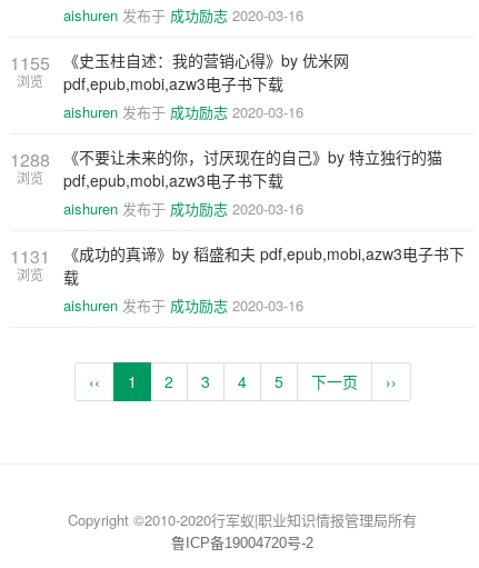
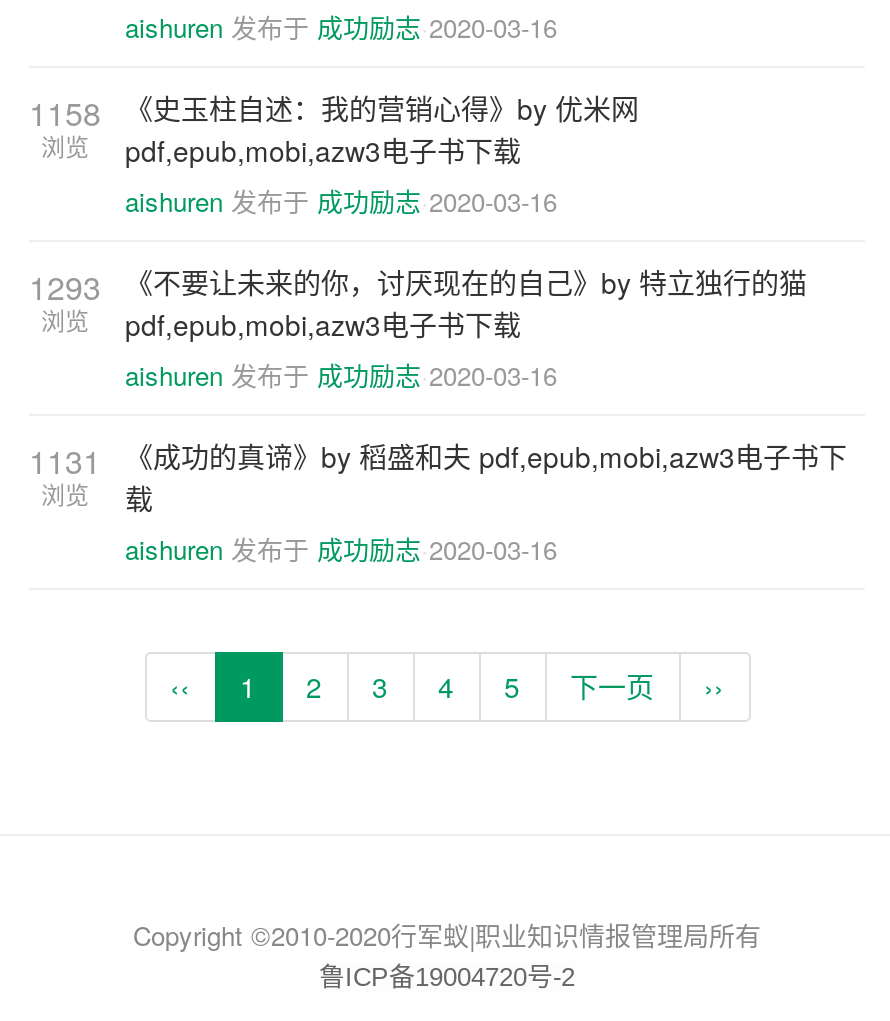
[10,49,349,76] 1155 《史玉柱自述：我的营销心得》by 优米网 -> [29,88,639,136] 1158 《史玉柱自述：我的营销心得》by 优米网
[10,146,442,172] 1288 《不要让未来的你，讨厌现在的自己》by 特立独行的猫 -> [29,262,807,310] 1293 《不要让未来的你，讨厌现在的自己》by 特立独行的猫

